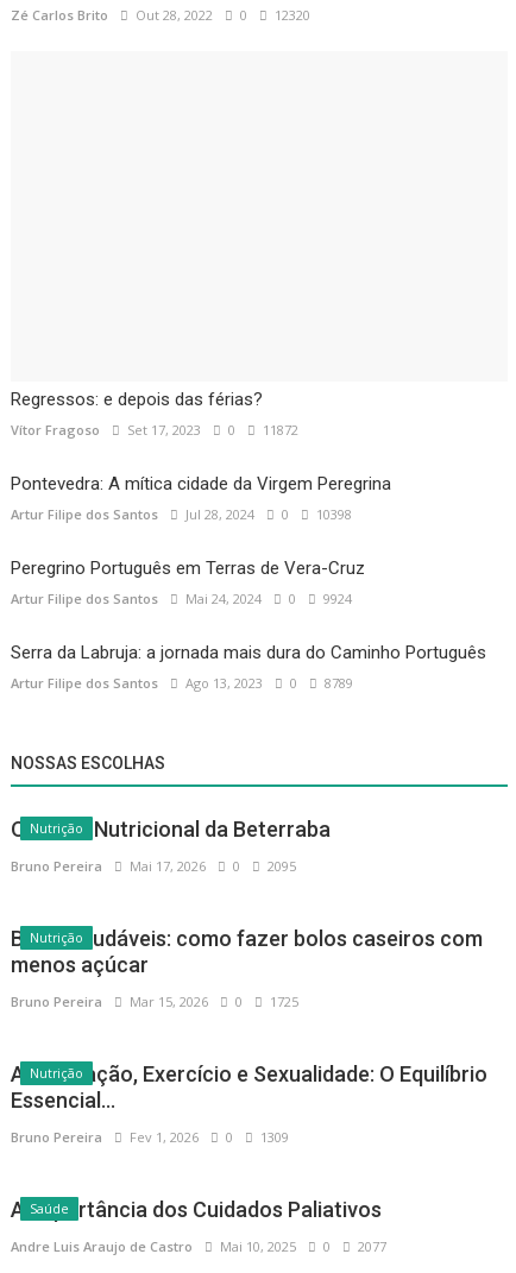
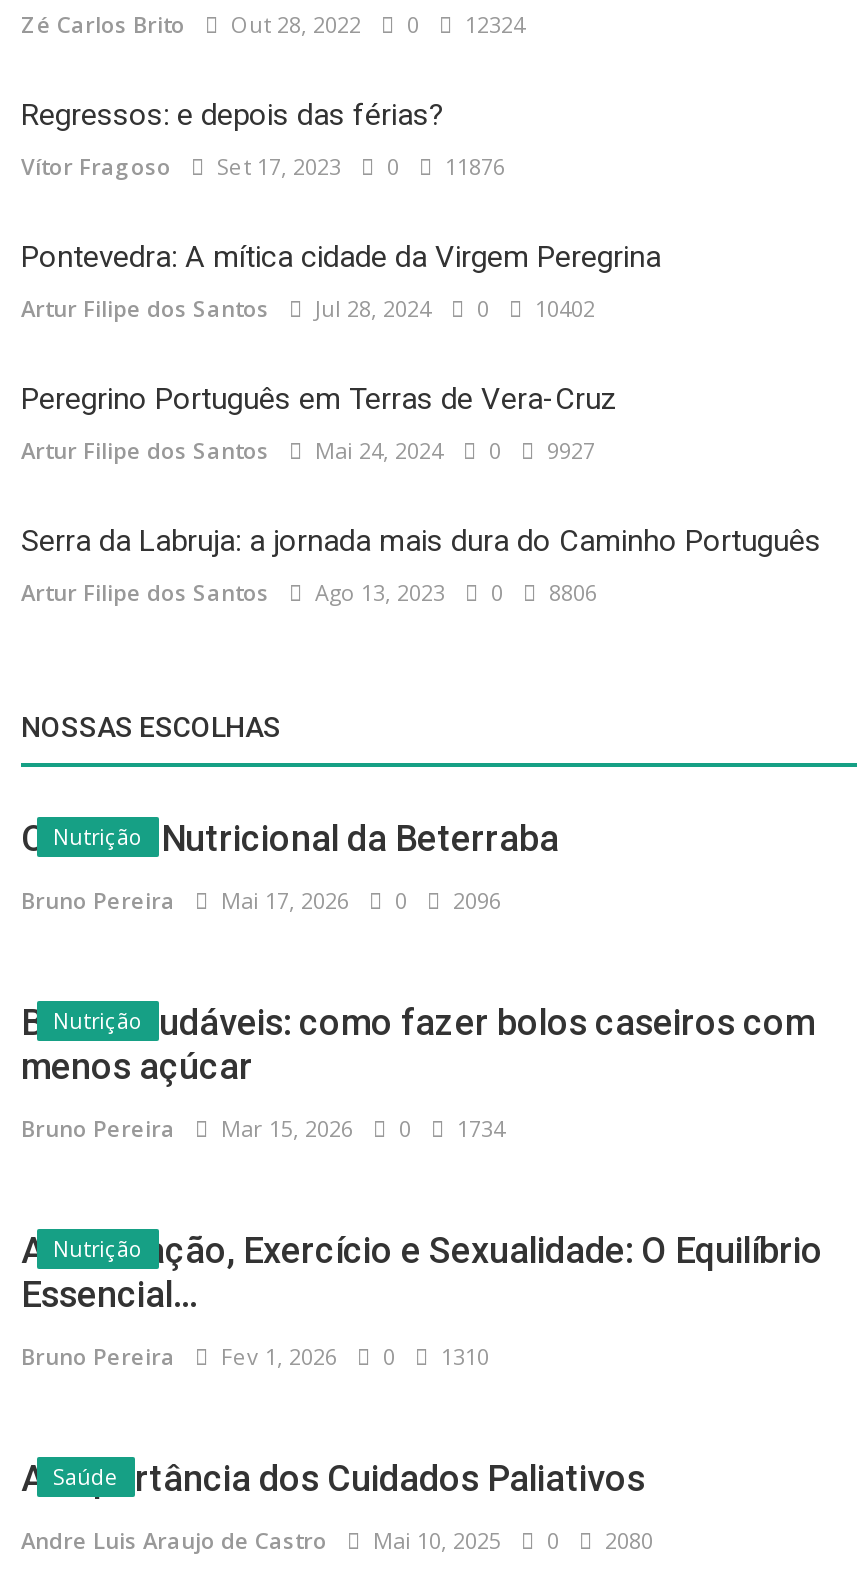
[268,6,310,24] 12320 -> [453,10,525,40] 12324
[256,421,298,439] 11872 -> [433,152,505,182] 11876
[309,506,352,523] 10398 -> [523,294,595,324] 10402
[316,590,352,608] 9924 -> [535,436,595,466] 9927
[317,674,353,692] 8789 -> [537,578,597,608] 8806
[260,857,296,875] 2095 -> [441,886,501,916] 2096
[263,993,298,1011] 1725 -> [445,1114,505,1144] 1734
[253,1128,289,1146] 1309 -> [429,1342,489,1372] 1310
[351,1238,386,1256] 2077 -> [593,1526,653,1556] 2080

